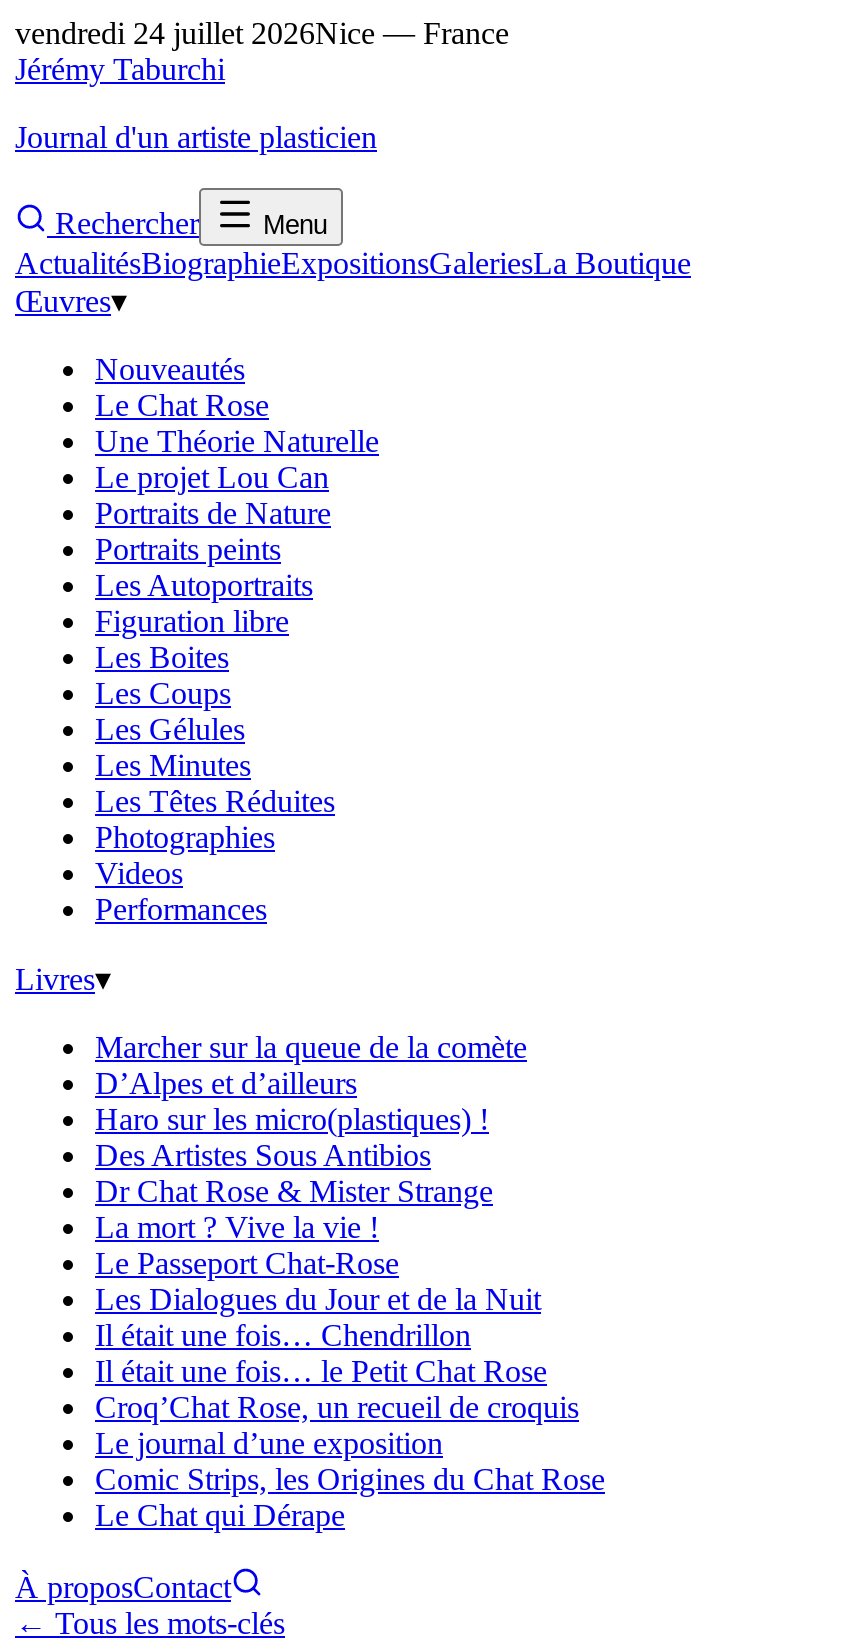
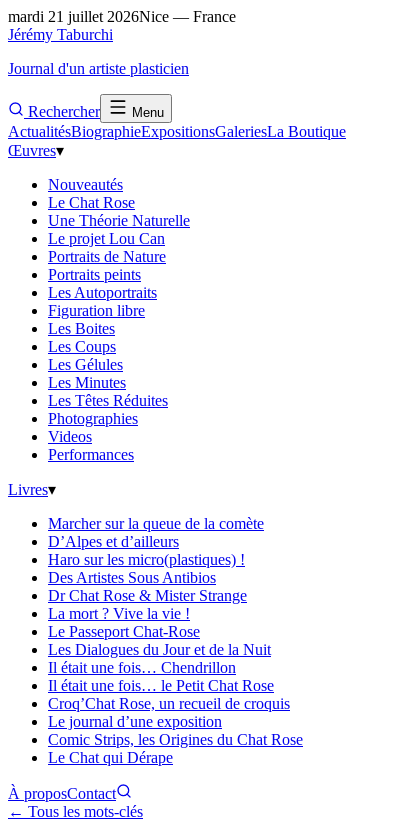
[15,16,509,50] vendredi 24 juillet 2026Nice — France -> [8,8,236,25] mardi 21 juillet 2026Nice — France

